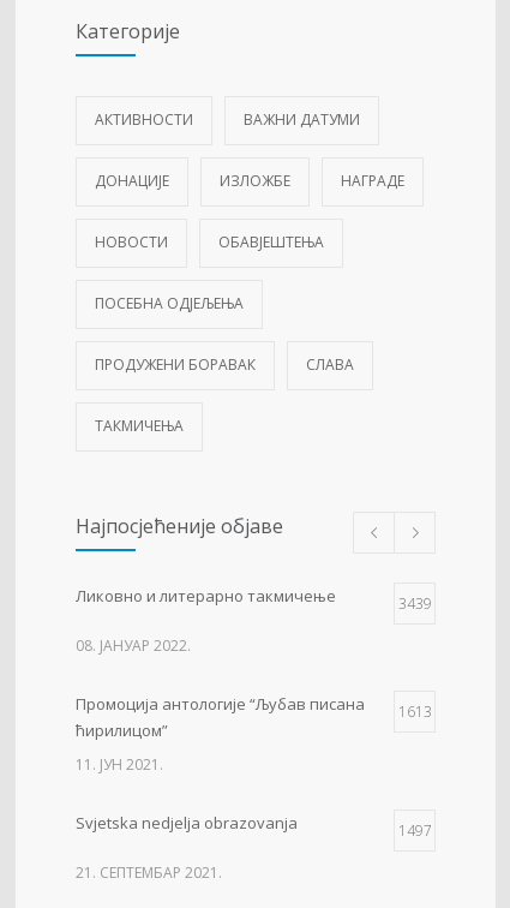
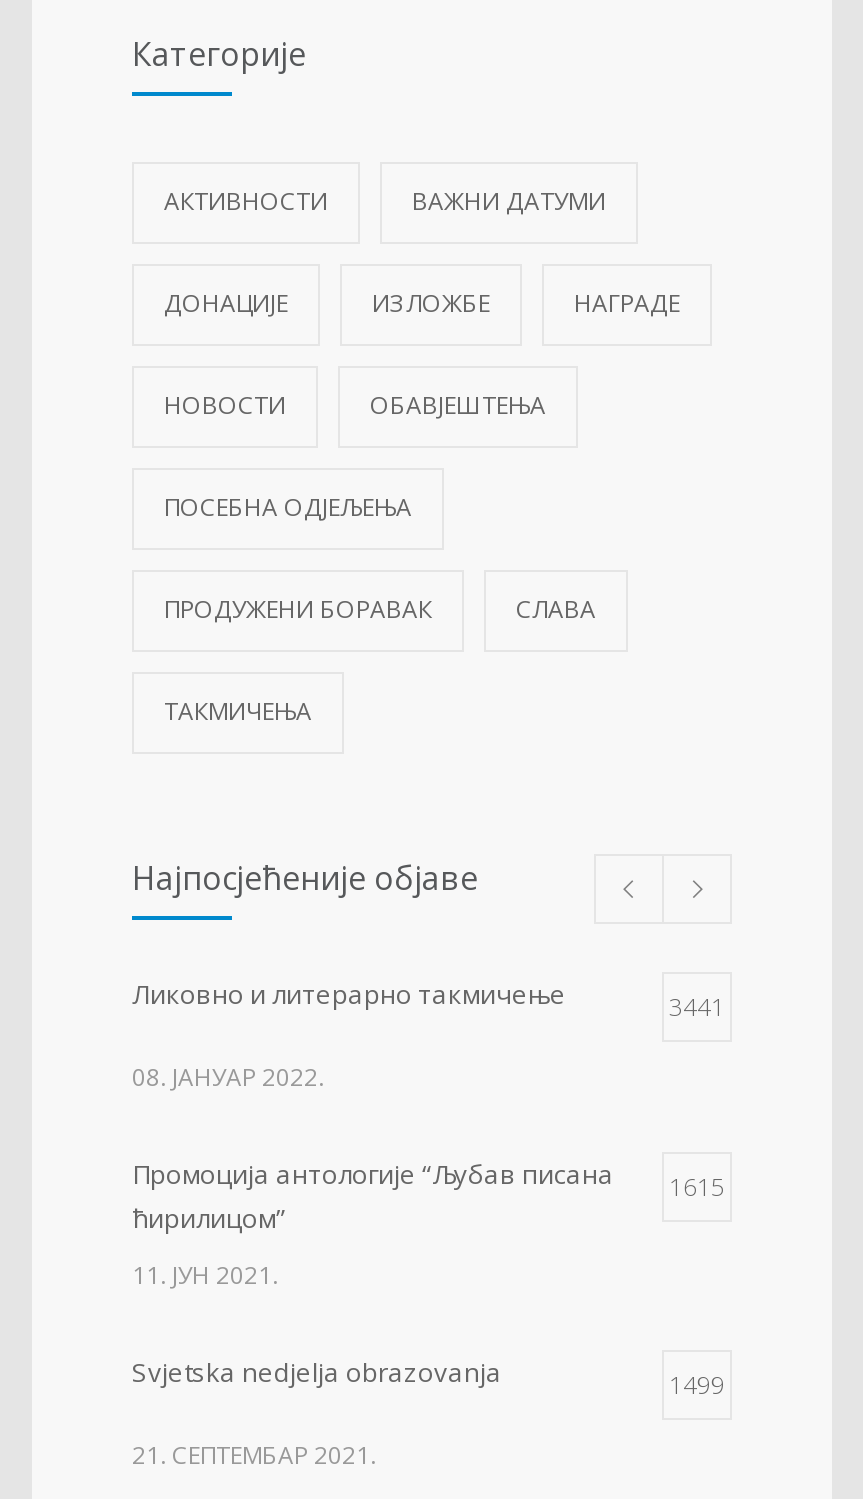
[398,594,431,614] 3439 -> [669,991,725,1025] 3441
[76,693,431,722] Промоција антологије “Љубав писана 1613 -> [132,1157,725,1205] Промоција антологије “Љубав писана 1615
[398,821,431,841] 1497 -> [669,1369,725,1403] 1499

